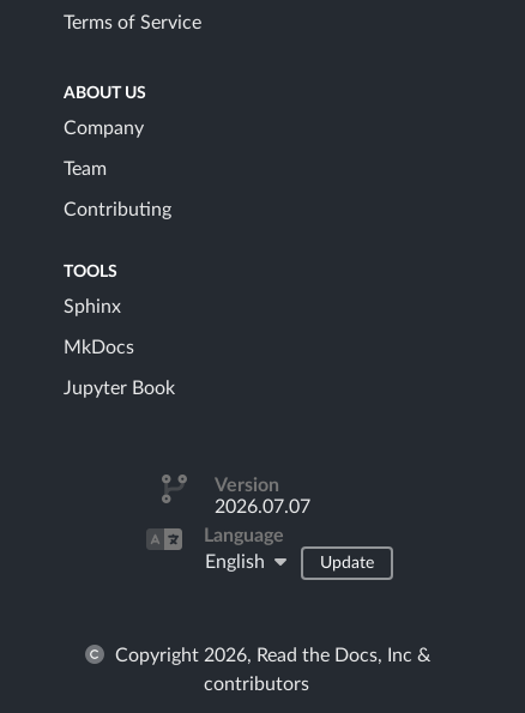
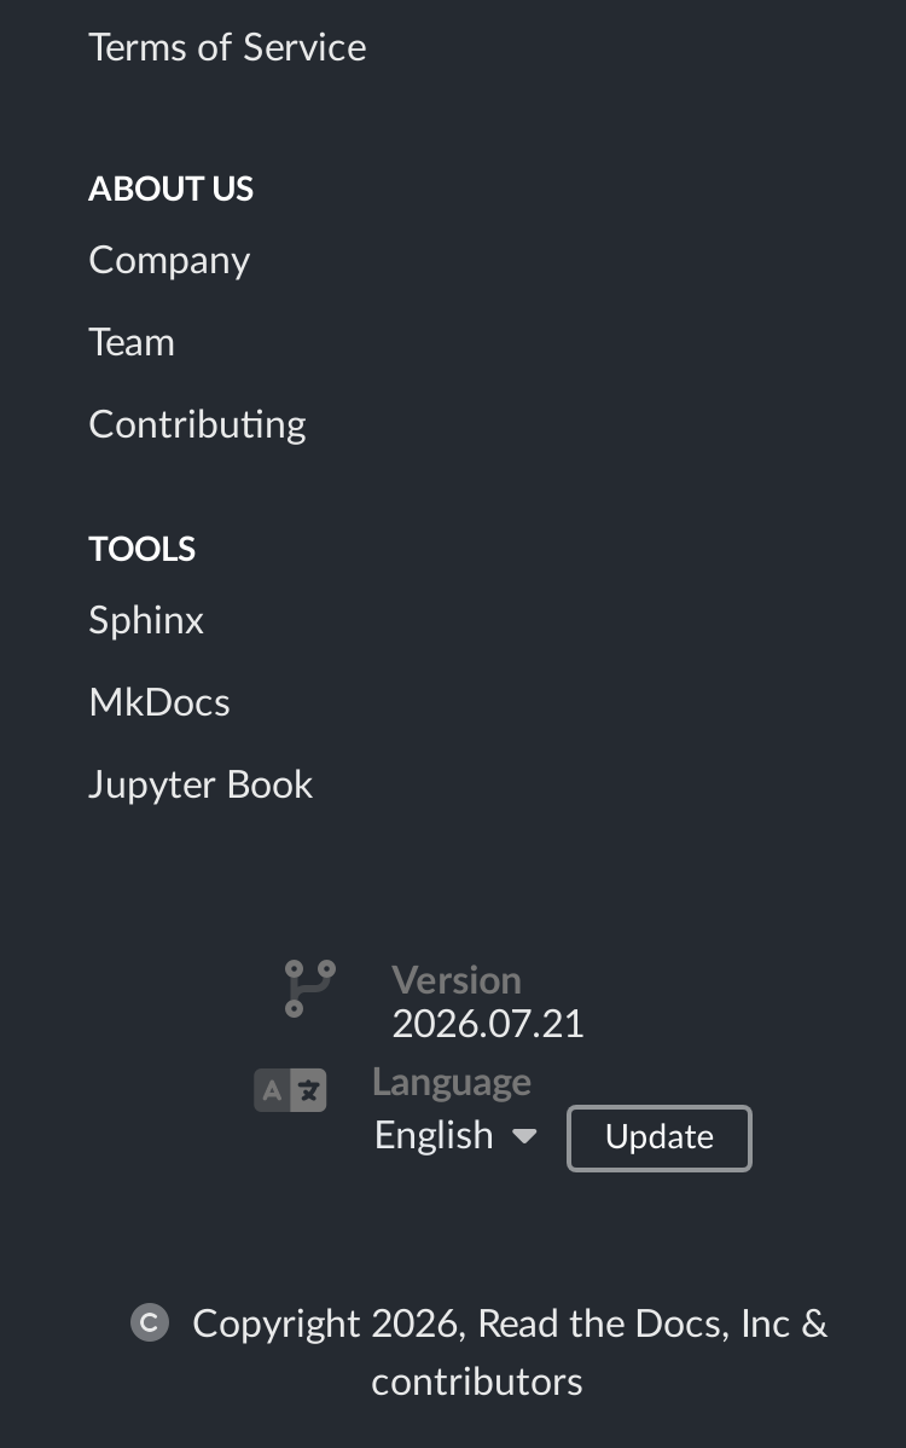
[214,497,310,516] 2026.07.07 -> [392,1005,585,1044] 2026.07.21

